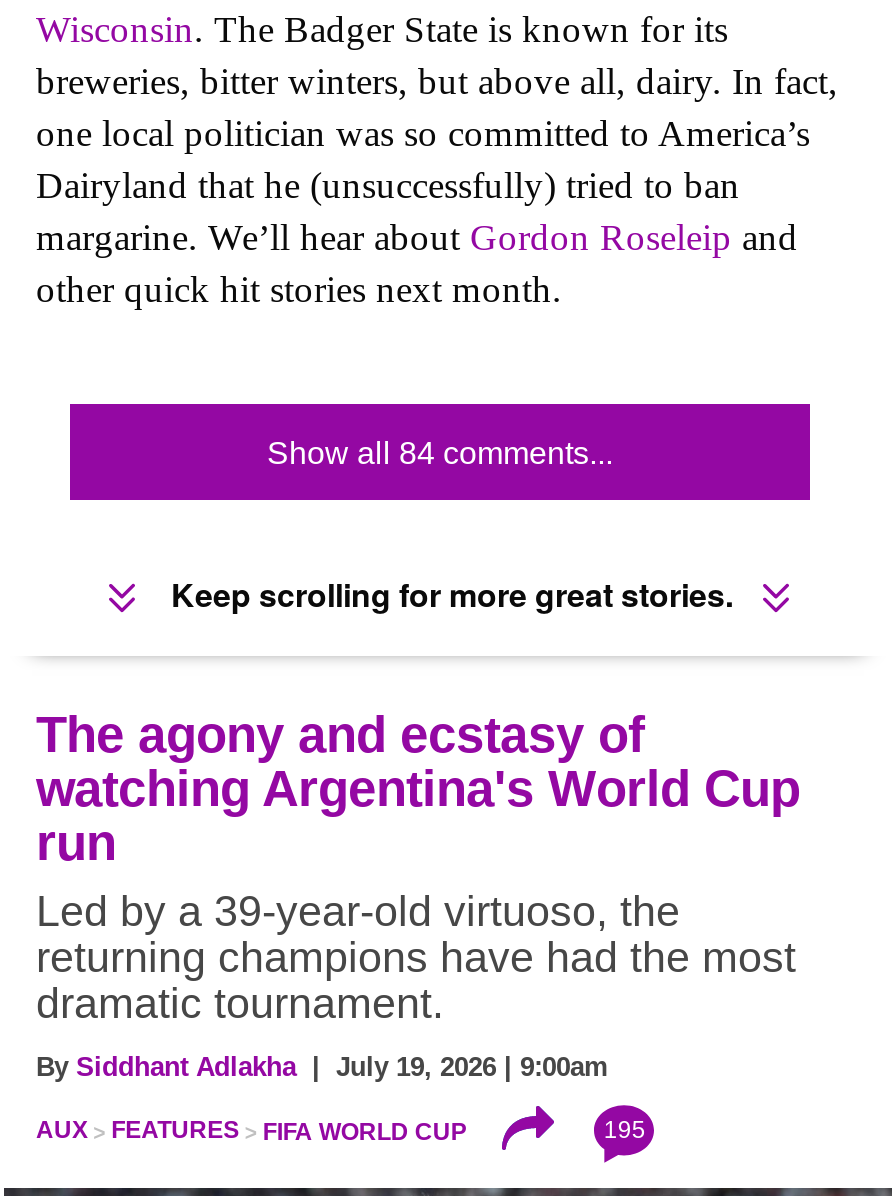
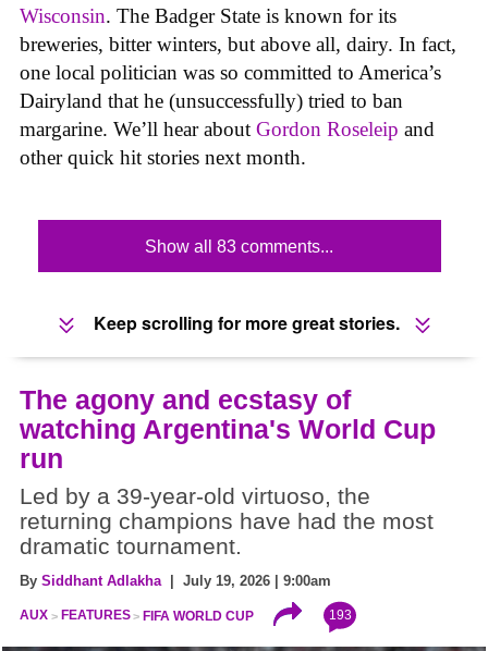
[267,437,613,471] Show all 84 comments... -> [145,238,334,256] Show all 83 comments...
[604,1115,646,1143] 195 -> [329,607,352,622] 193

